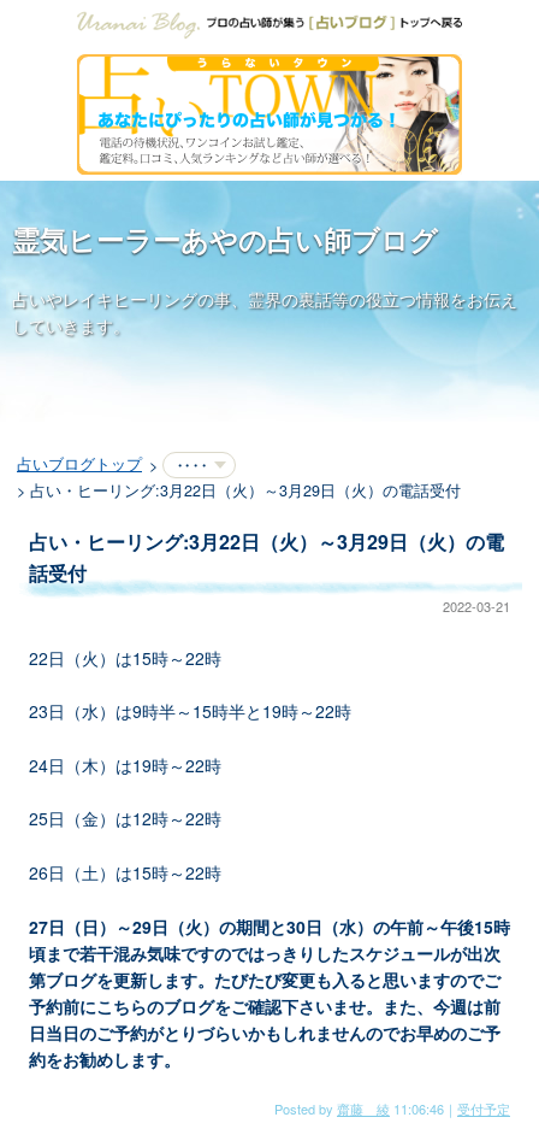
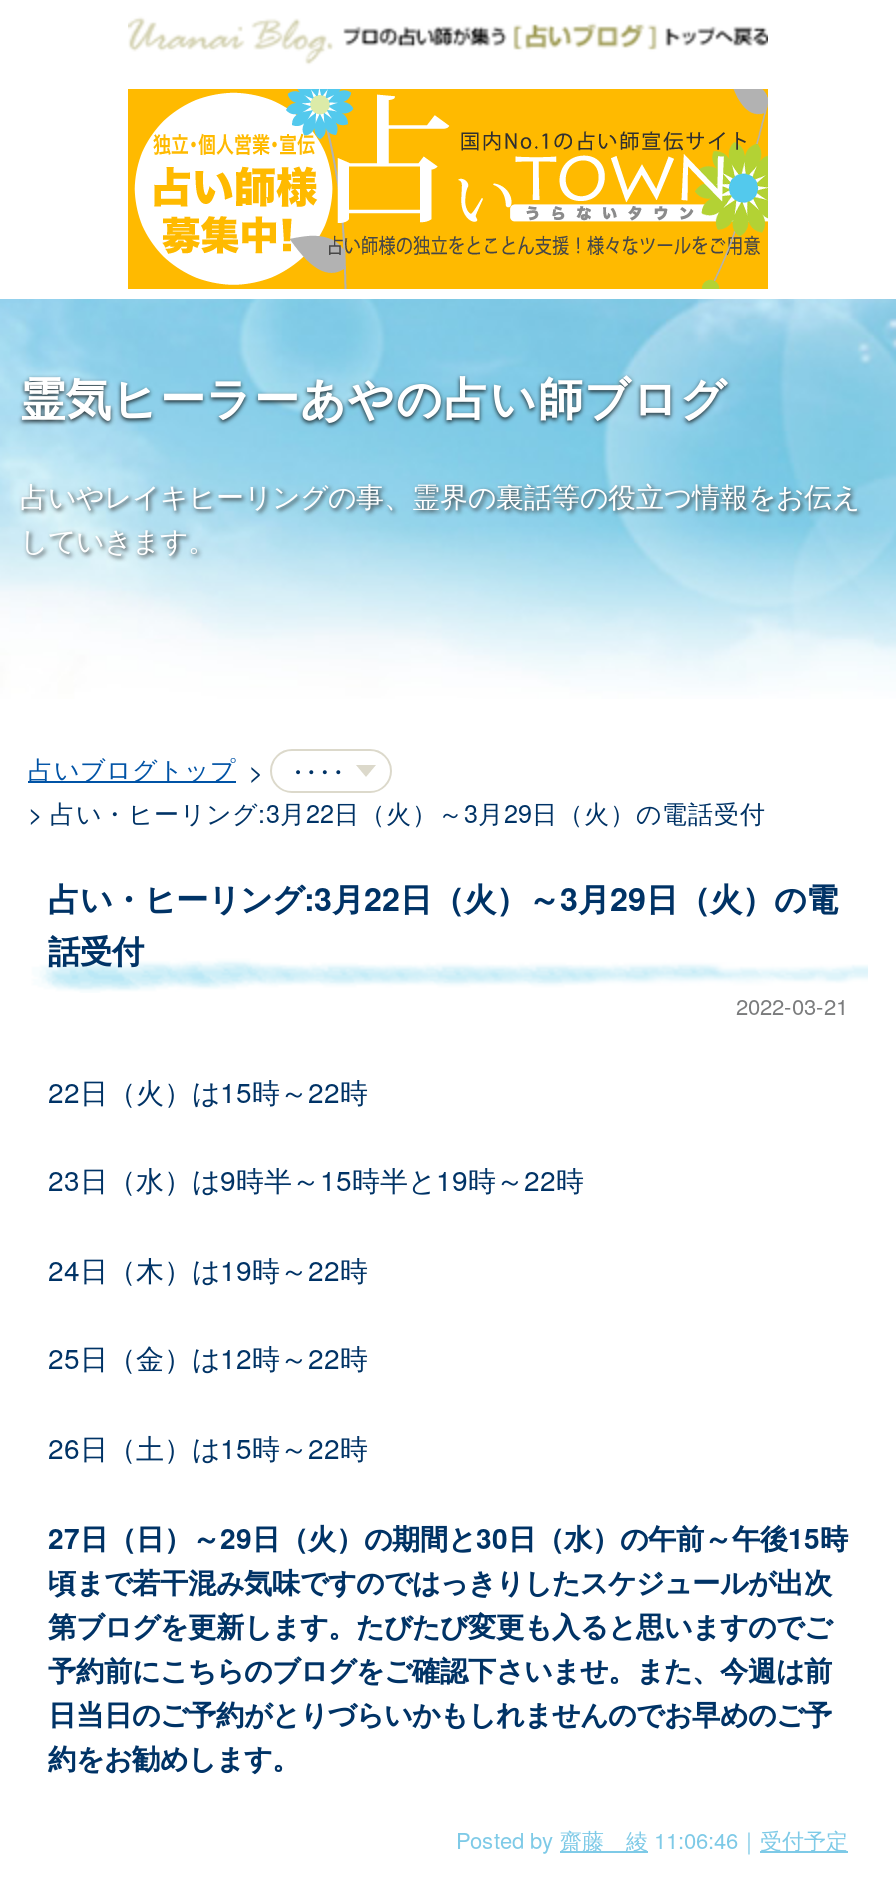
[76,53,463,176] [image] -> [126,87,770,291] [image]

